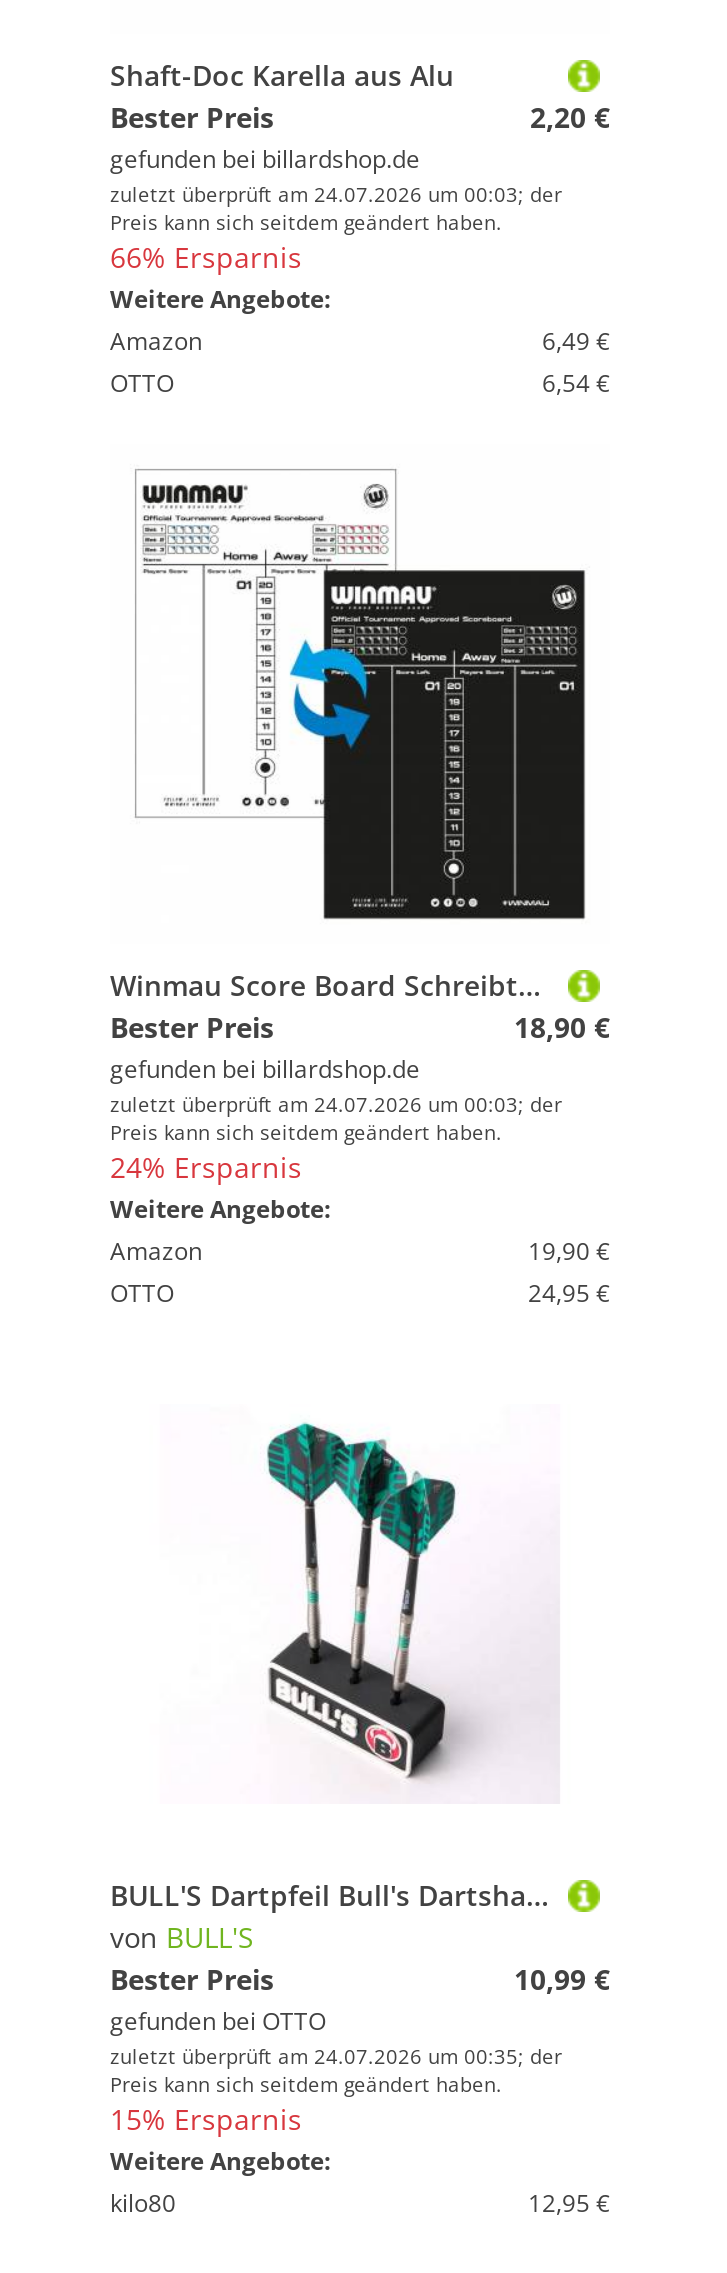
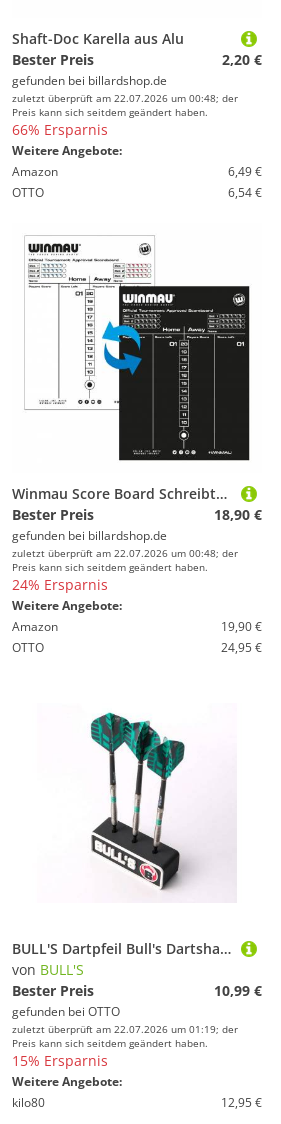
[110,180,562,208] zuletzt überprüft am 24.07.2026 um 00:03; der -> [12,91,238,105] zuletzt überprüft am 22.07.2026 um 00:48; der
[110,1090,562,1118] zuletzt überprüft am 24.07.2026 um 00:03; der -> [12,546,238,560] zuletzt überprüft am 22.07.2026 um 00:48; der
[110,2042,562,2070] zuletzt überprüft am 24.07.2026 um 00:35; der -> [12,1022,238,1036] zuletzt überprüft am 22.07.2026 um 01:19; der

